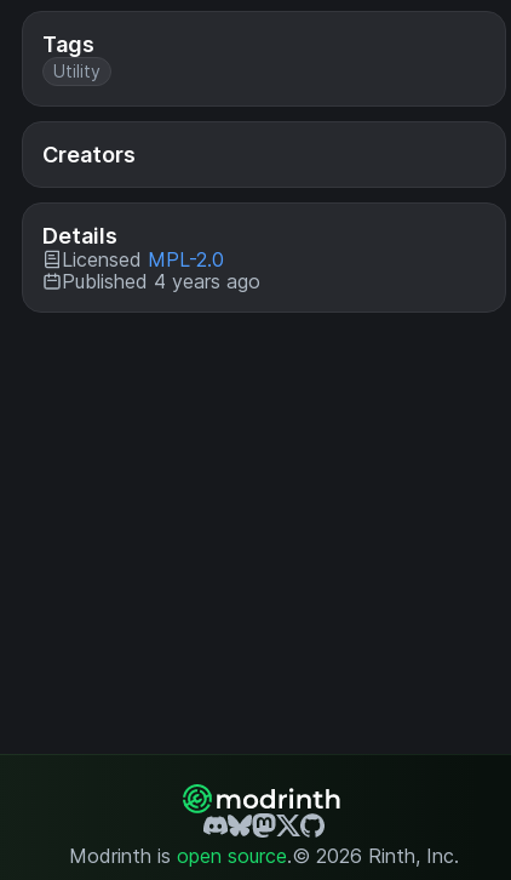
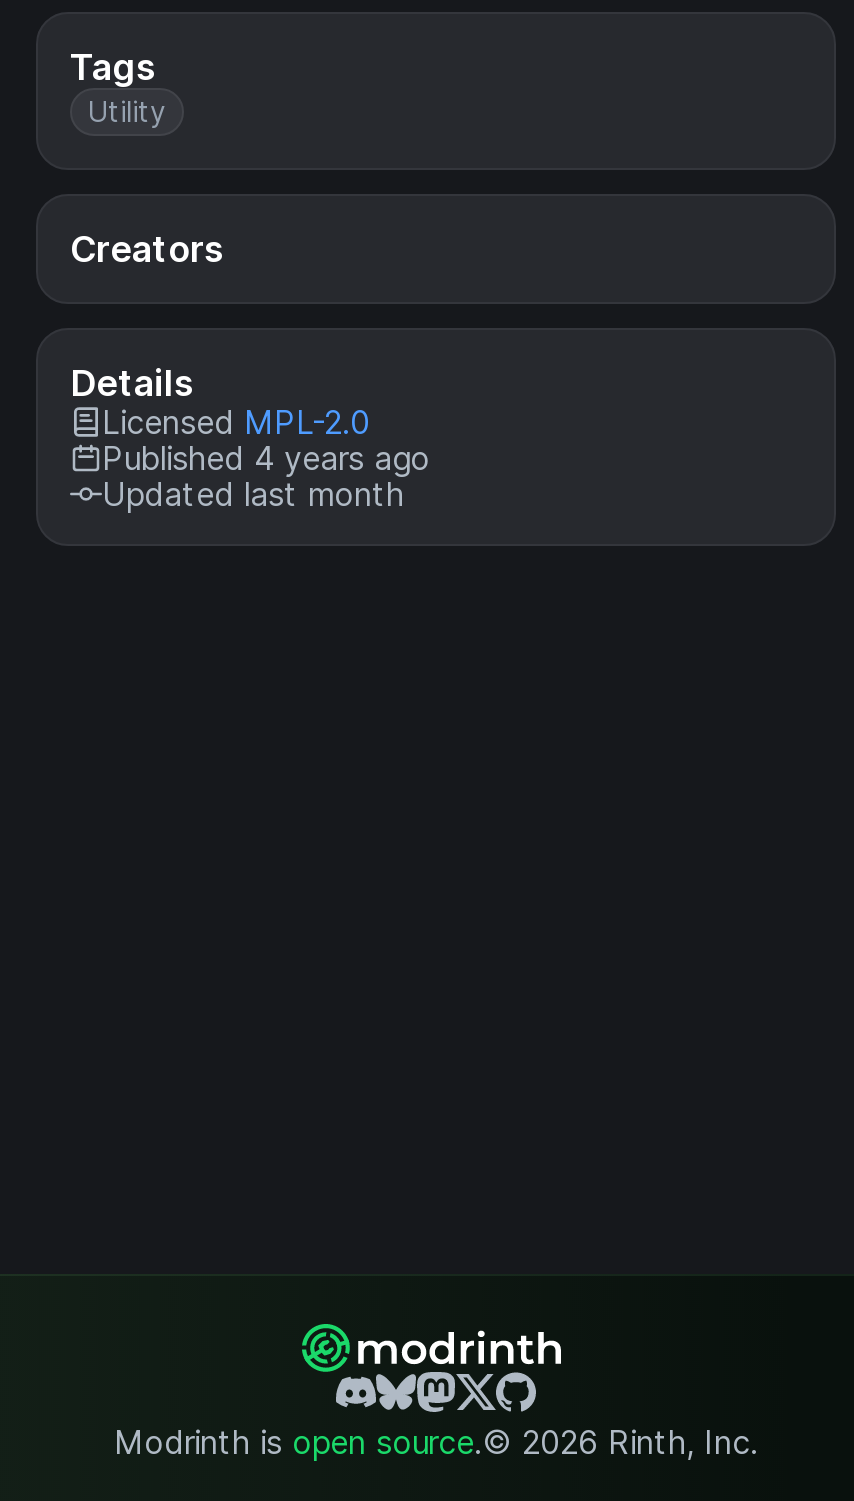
none -> [102,475,404,515] Updated last month

